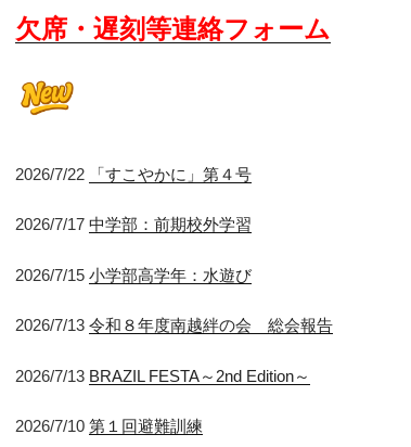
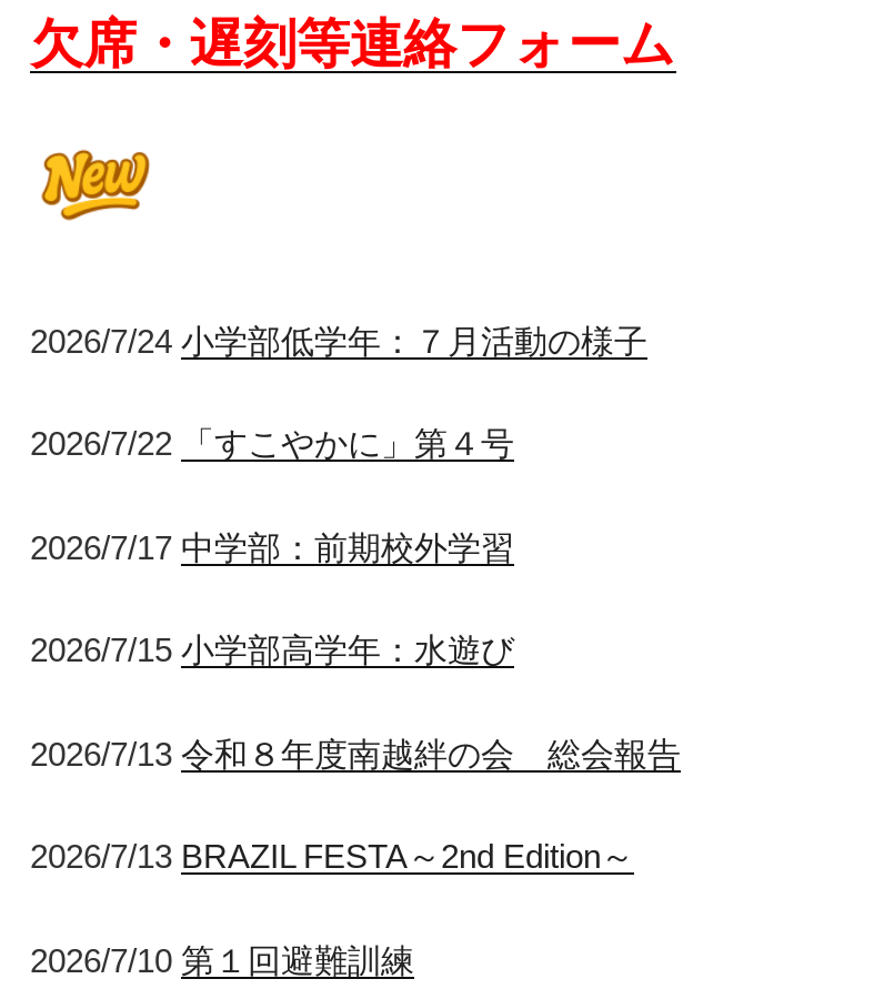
none -> [30,321,647,359] 2026/7/24小学部低学年：７月活動の様子

